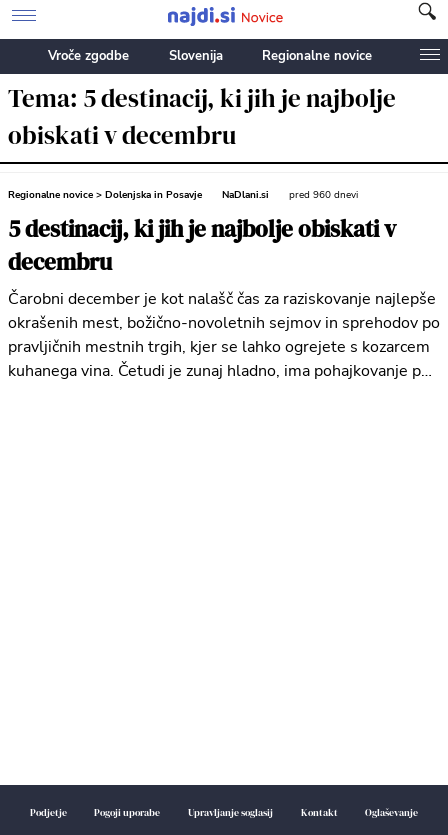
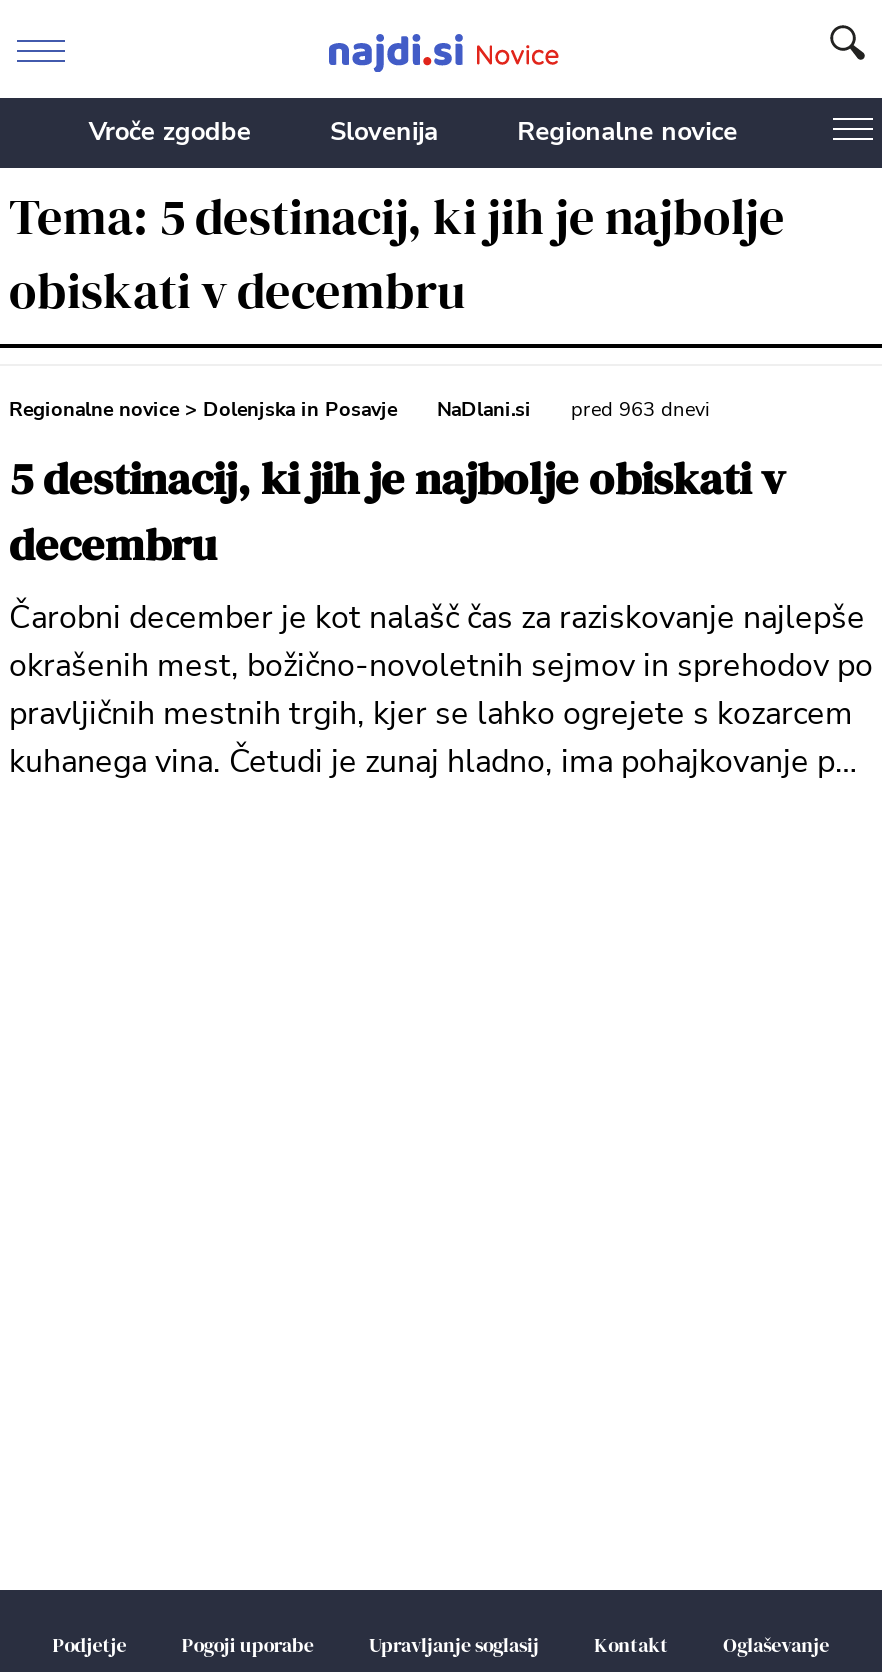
[8,188,358,202] Regionalne novice > Dolenjska in Posavje NaDlani.si pred 960 dnevi -> [9,396,709,424] Regionalne novice > Dolenjska in Posavje NaDlani.si pred 963 dnevi

